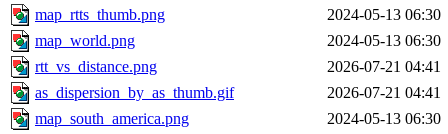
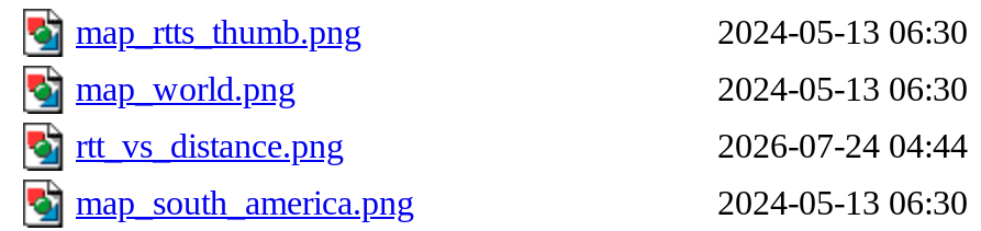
[35,58,441,101] 2026-07-21 04:41 | as_dispersion_by_as_thumb.gif | 2026-07-21 04:41 -> [717,128,968,165] 2026-07-24 04:44

